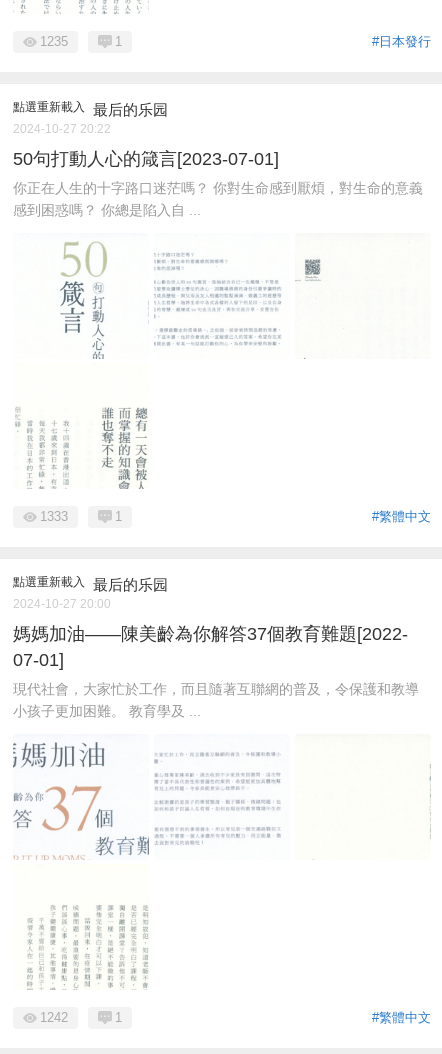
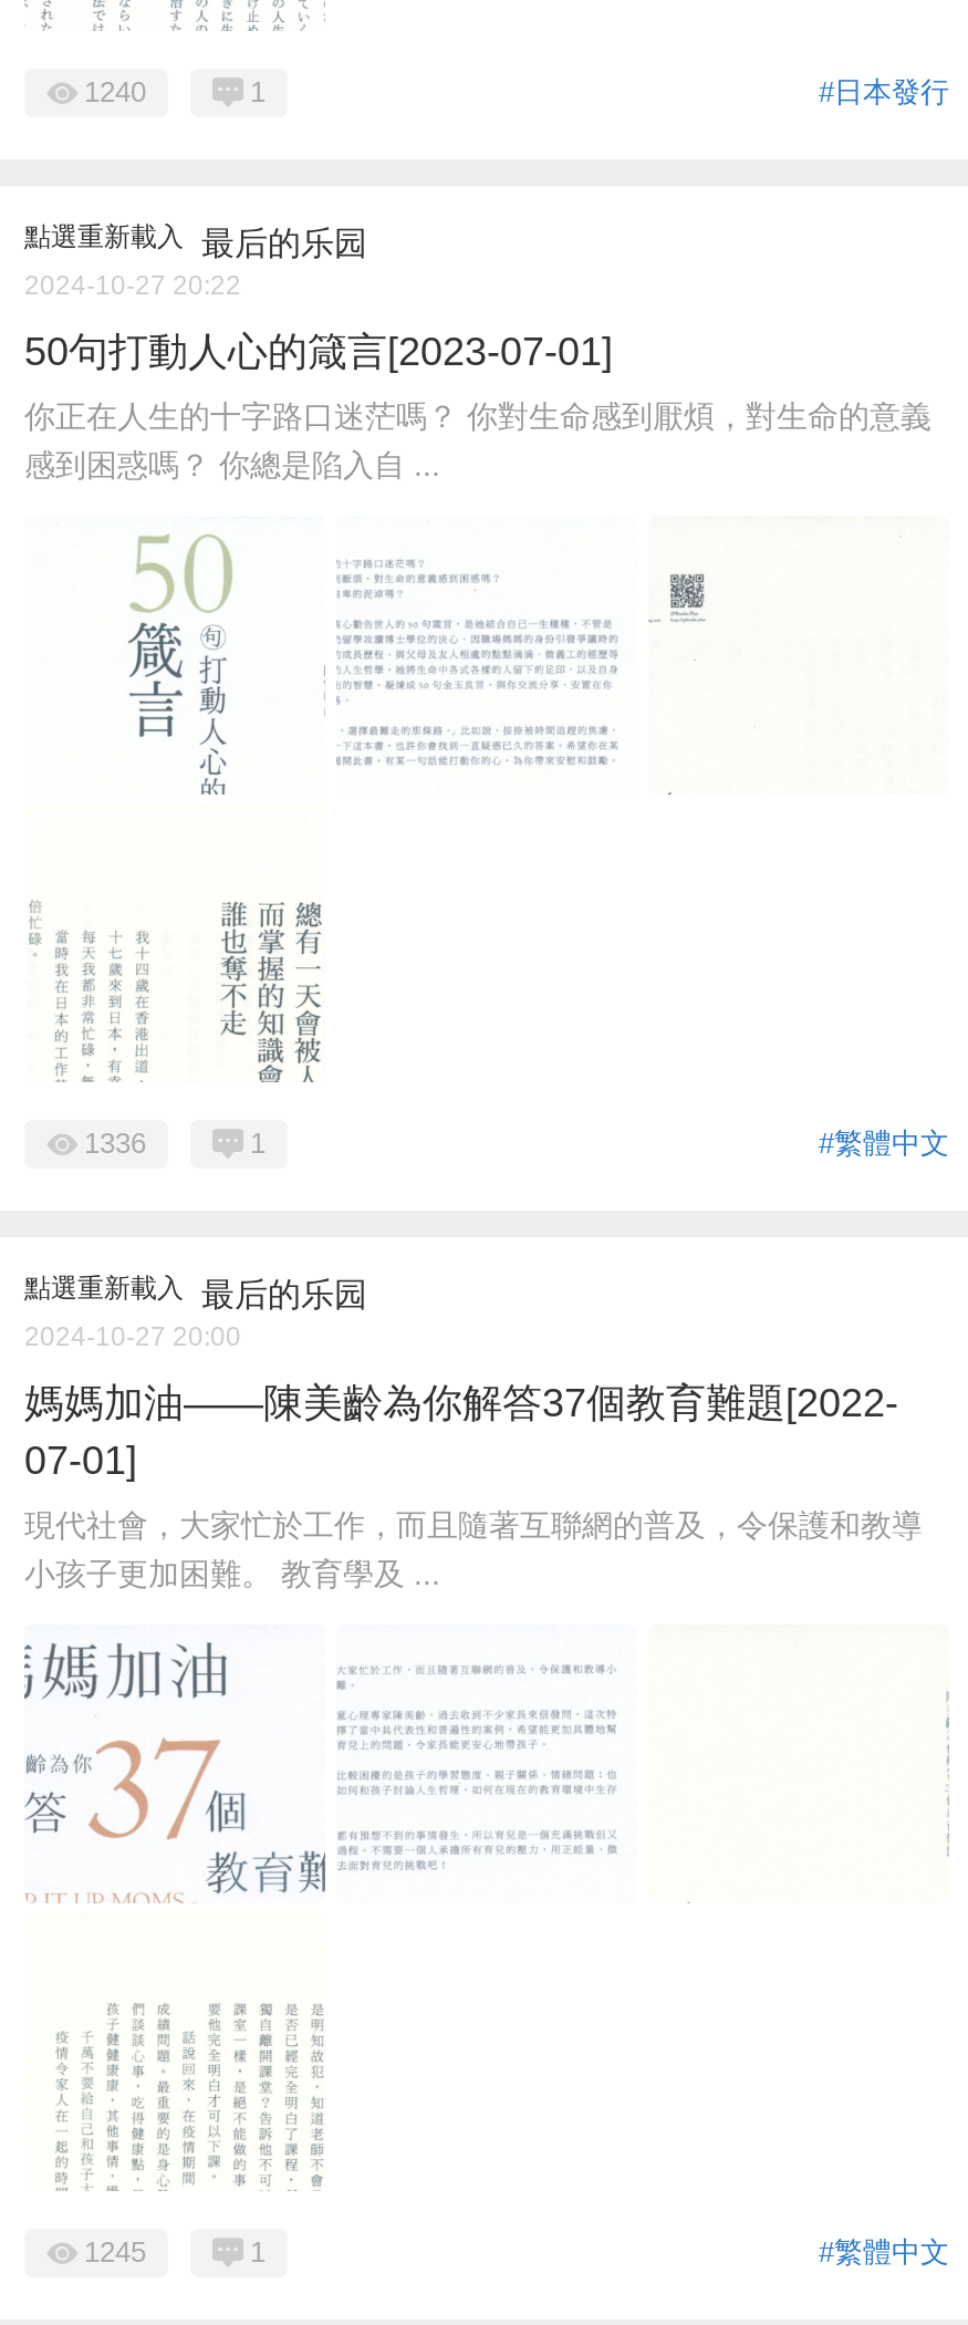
[40,34,68,49] 1235 -> [84,75,146,108] 1240
[40,509,68,524] 1333 -> [84,1126,146,1159] 1336
[40,1010,68,1025] 1242 -> [84,2235,146,2268] 1245

